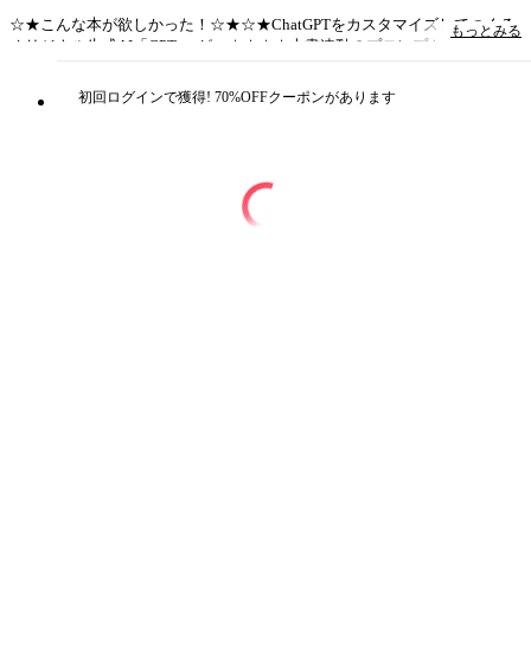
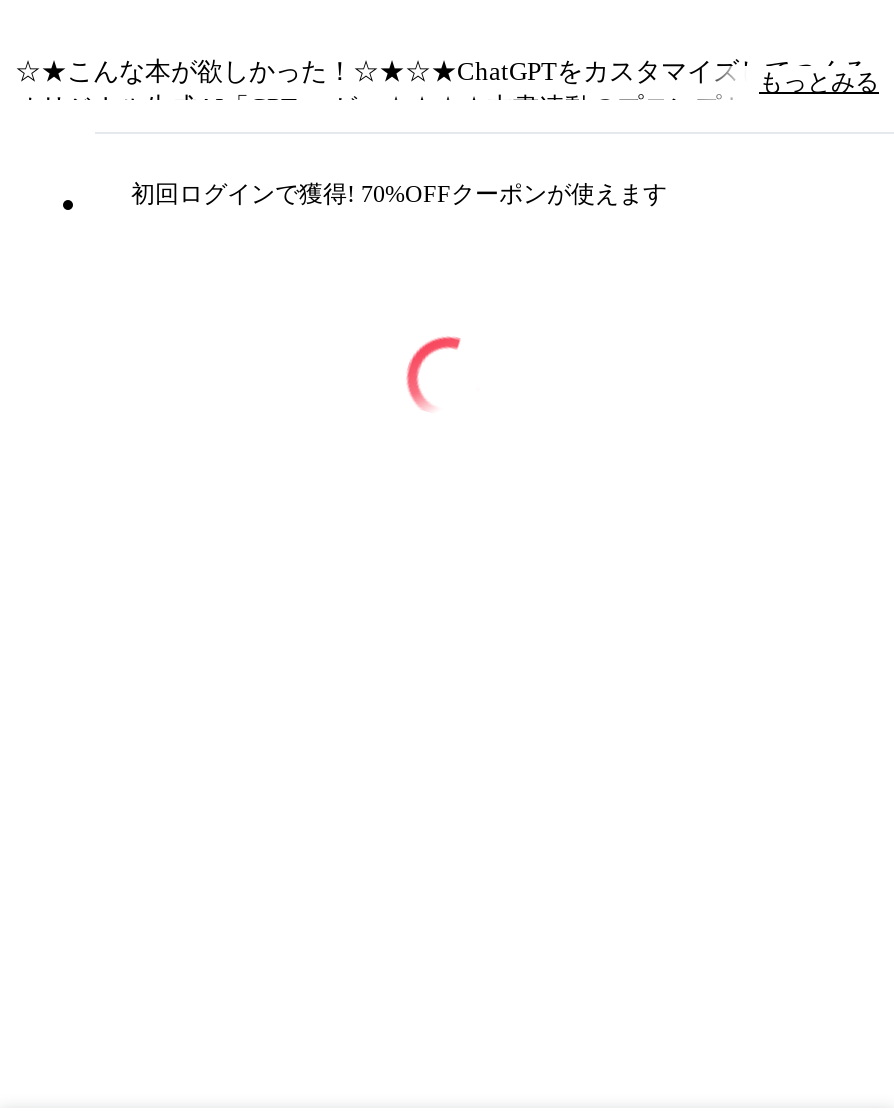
[78,89,396,105] 初回ログインで獲得! 70%OFFクーポンがあります -> [131,180,667,208] 初回ログインで獲得! 70%OFFクーポンが使えます

